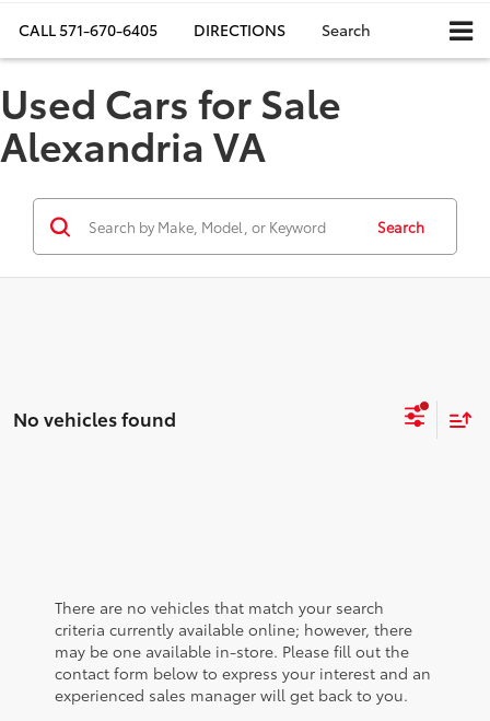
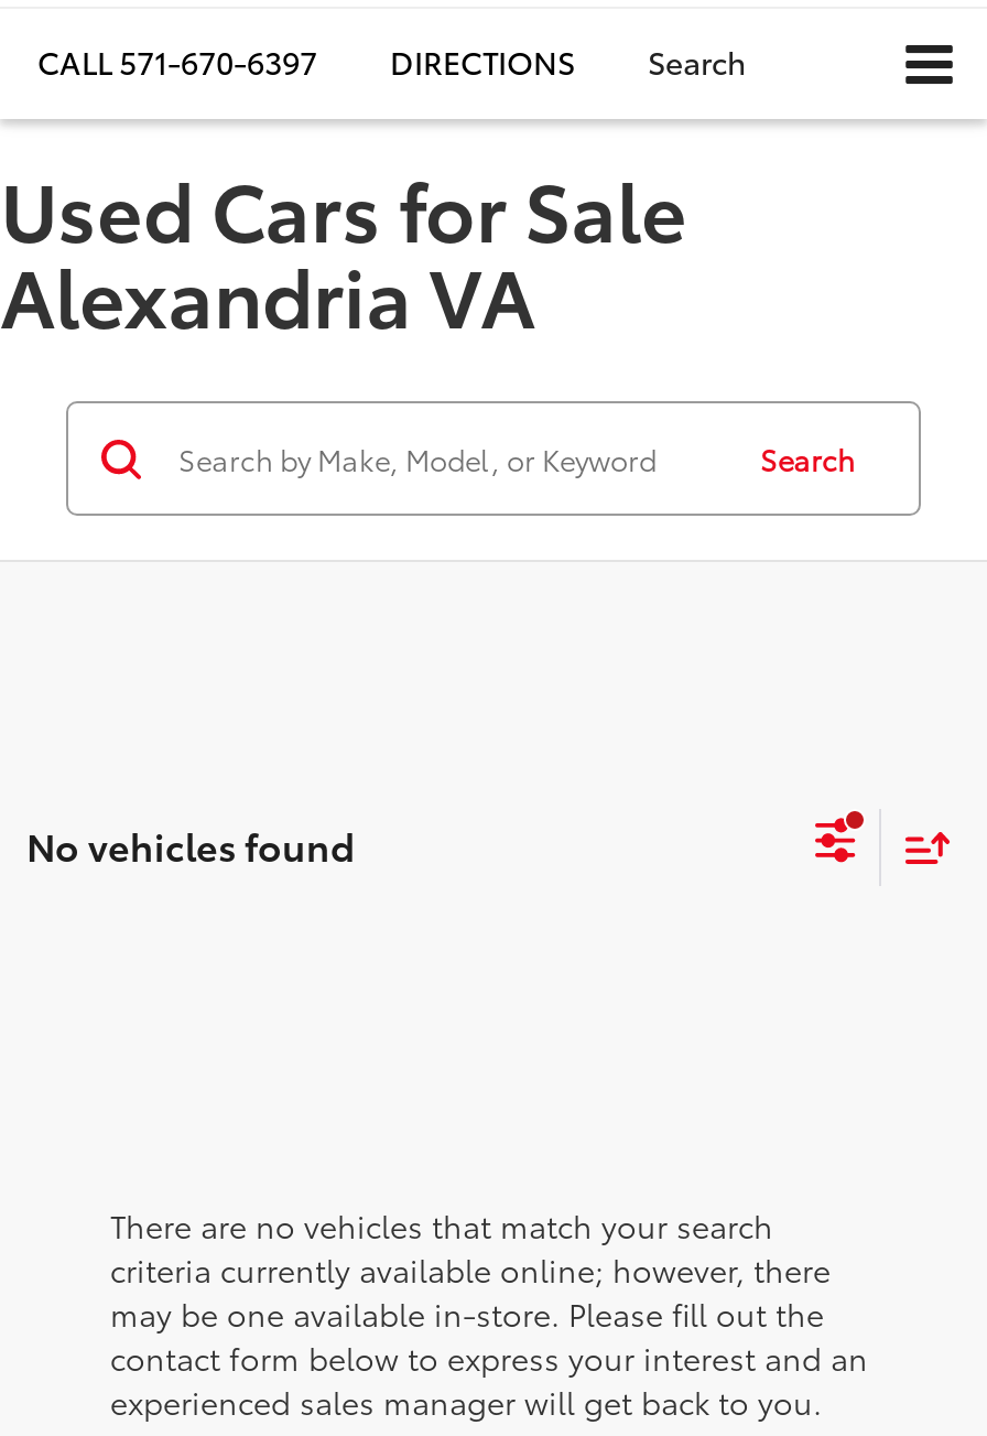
[19,19,371,40] CALL 571-670-6405 DIRECTIONS Search -> [37,40,747,84] CALL 571-670-6397 DIRECTIONS Search

